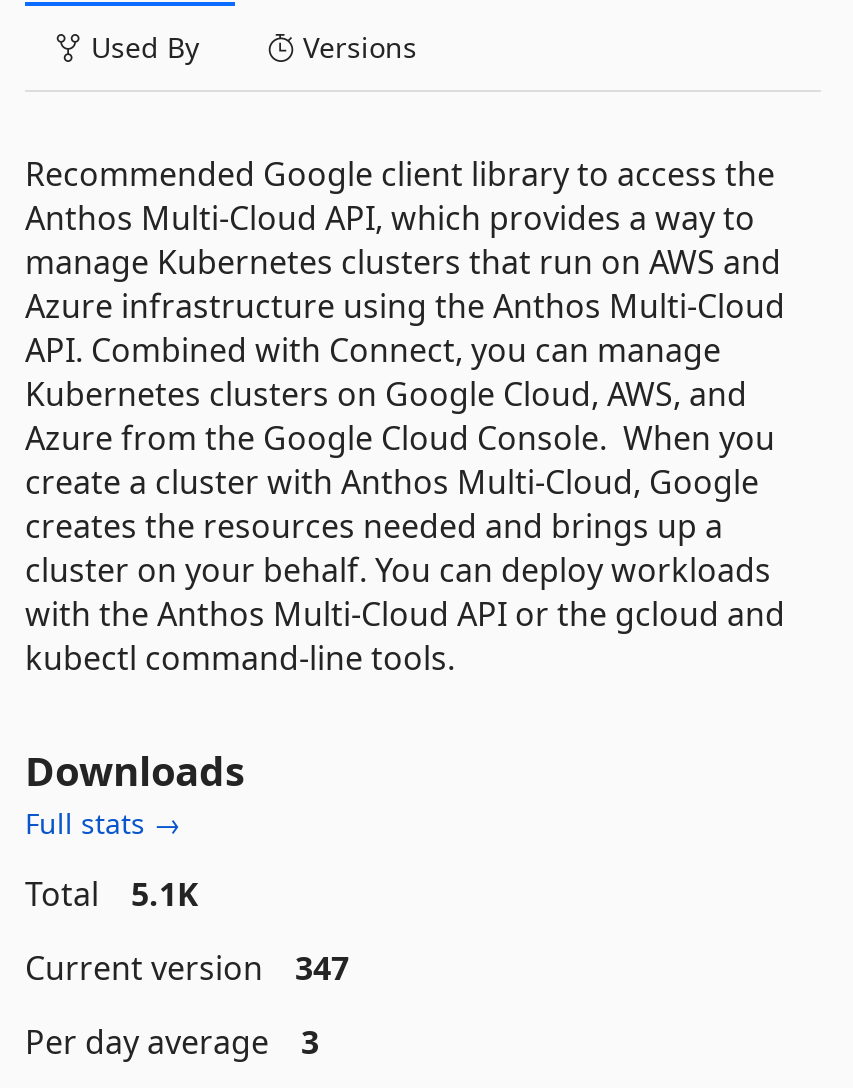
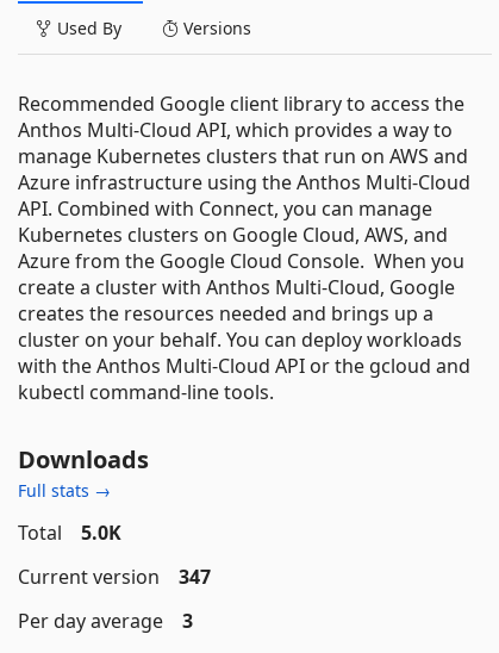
[25,871,199,915] Total 5.1K -> [18,519,121,545] Total 5.0K

